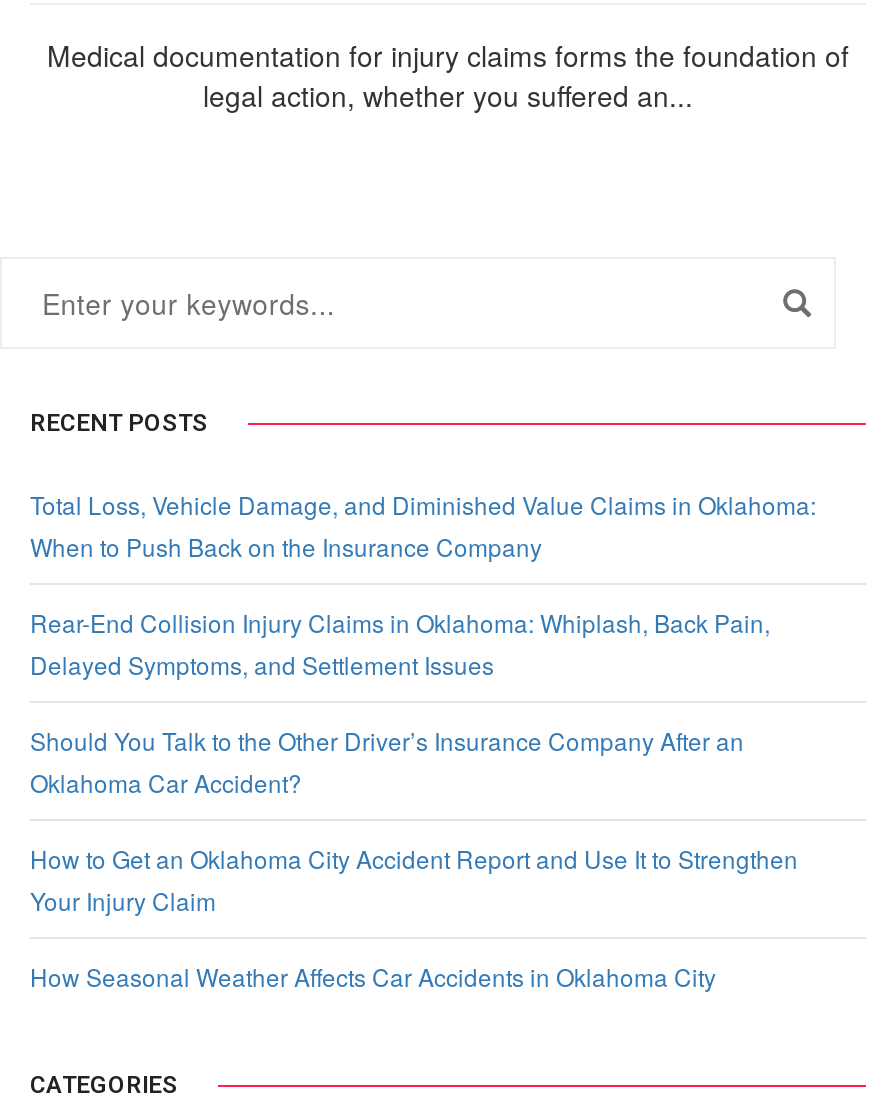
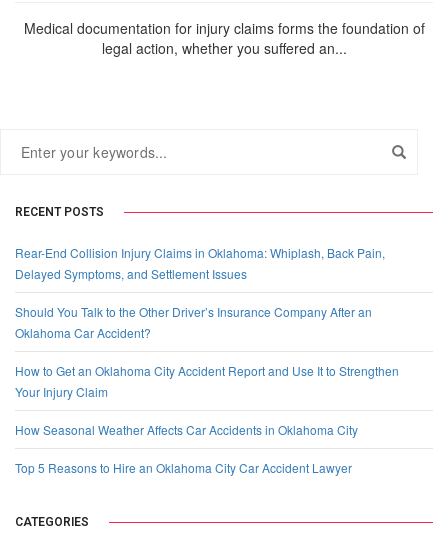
[30,487,816,563] Total Loss, Vehicle Damage, and Diminished Value Claims in Oklahoma: | When to Push Back on the Insurance Company -> none
moved [30,605,798,993] -> [15,244,399,438]: Rear-End Collision Injury Claims in Oklahoma: Whiplash, Back Pain, | Delayed Symptoms, and Settlement Issues | Should You Talk to the Other Driver’s Insurance Company After an | Oklahoma Car Accident? | How to Get an Oklahoma City Accident Report and Use It to Strengthen | Your Injury Claim | How Seasonal Weather Affects Car Accidents in Oklahoma City
none -> [15,459,352,476] Top 5 Reasons to Hire an Oklahoma City Car Accident Lawyer

